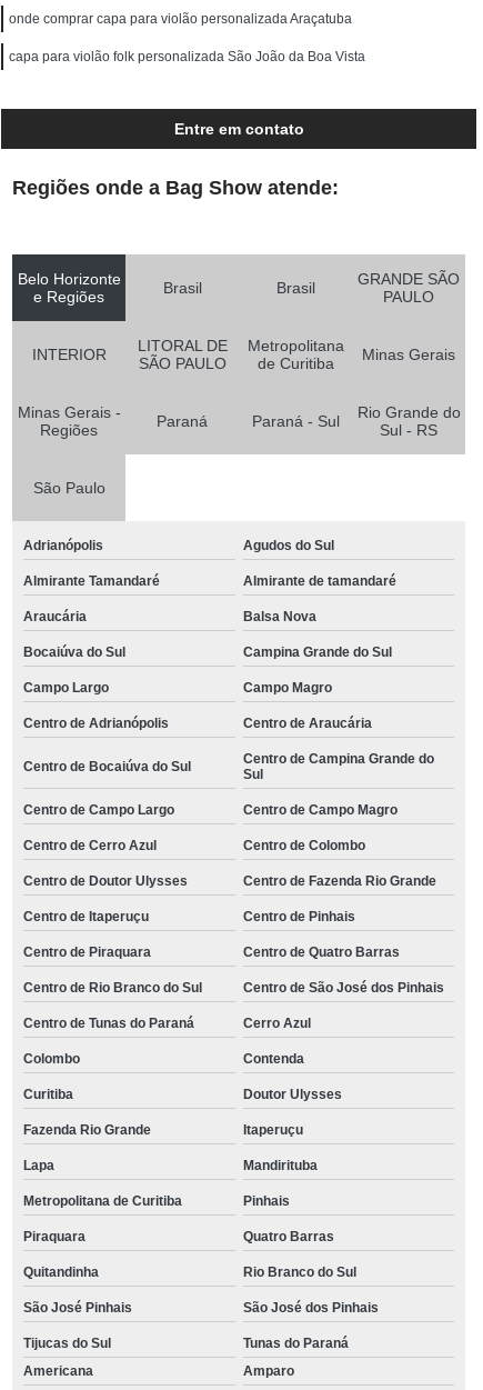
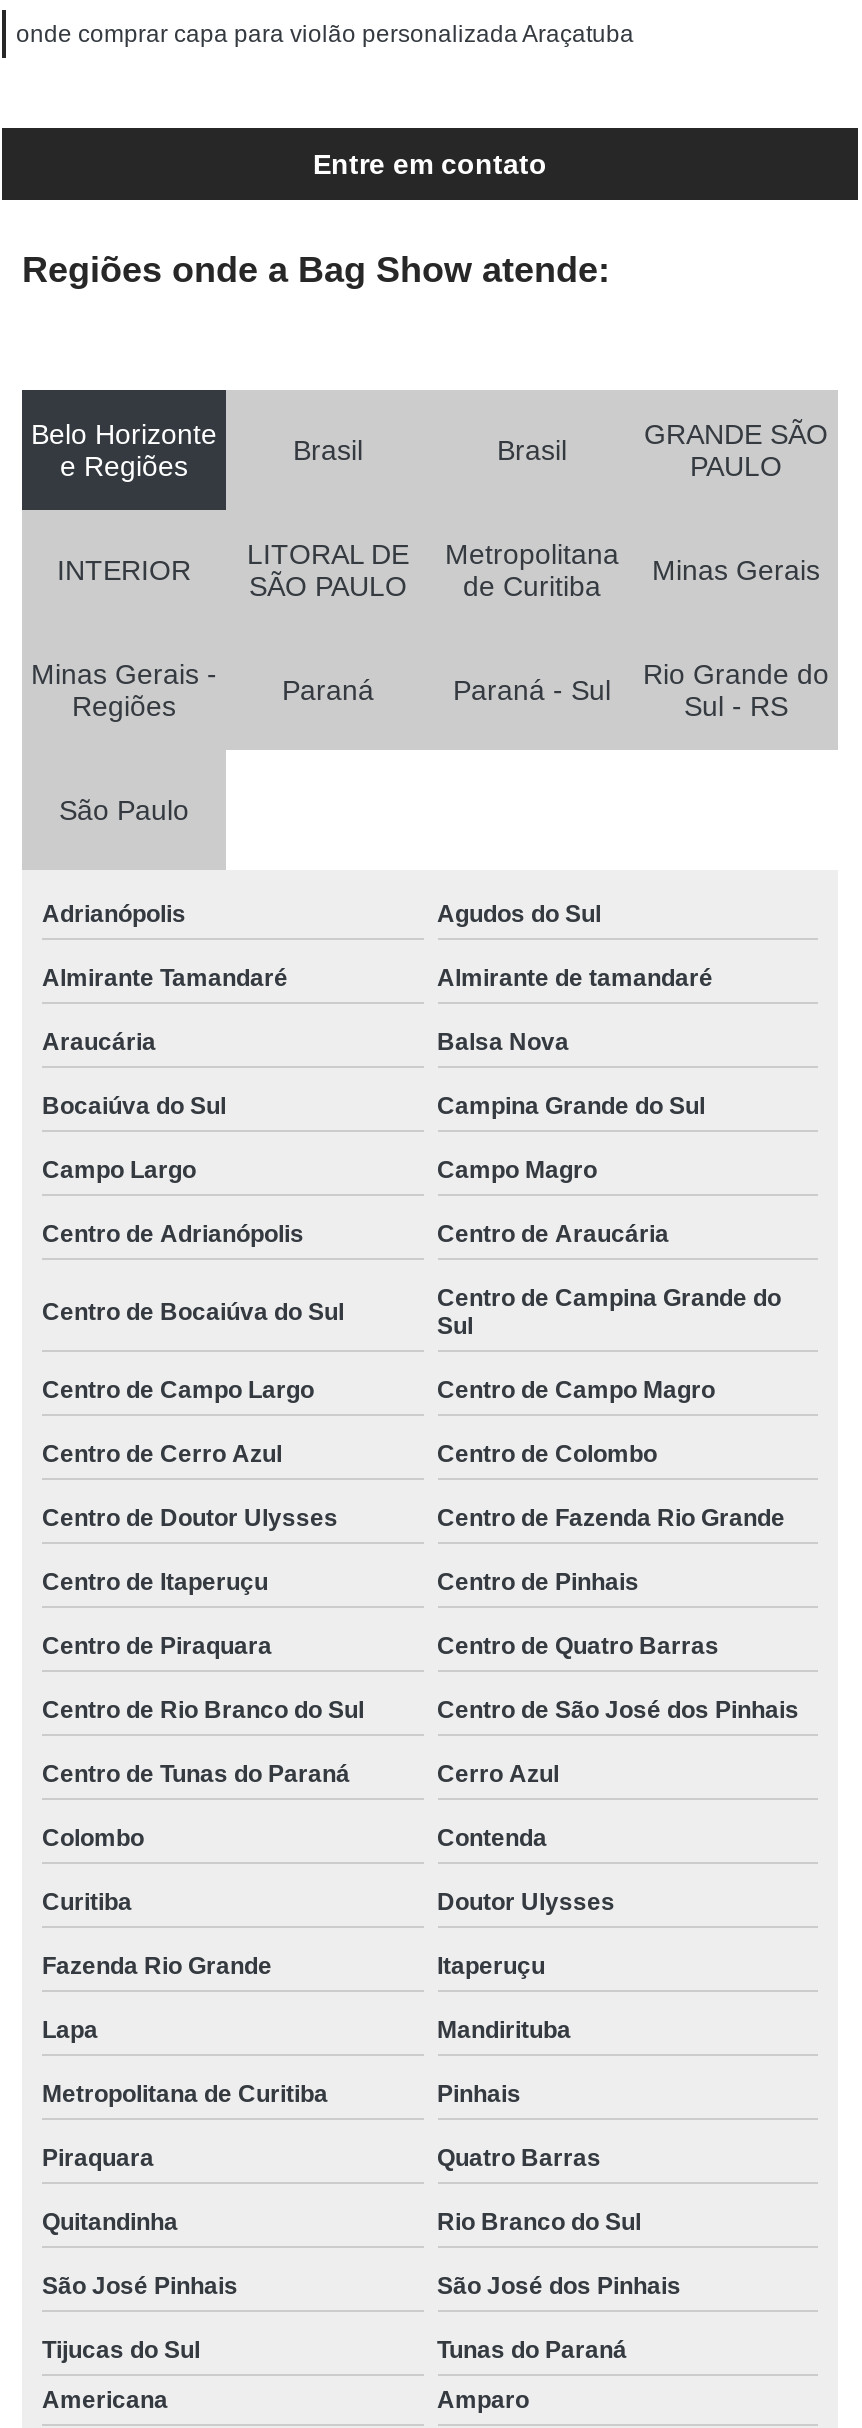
[9,49,365,64] capa para violão folk personalizada São João da Boa Vista -> none

